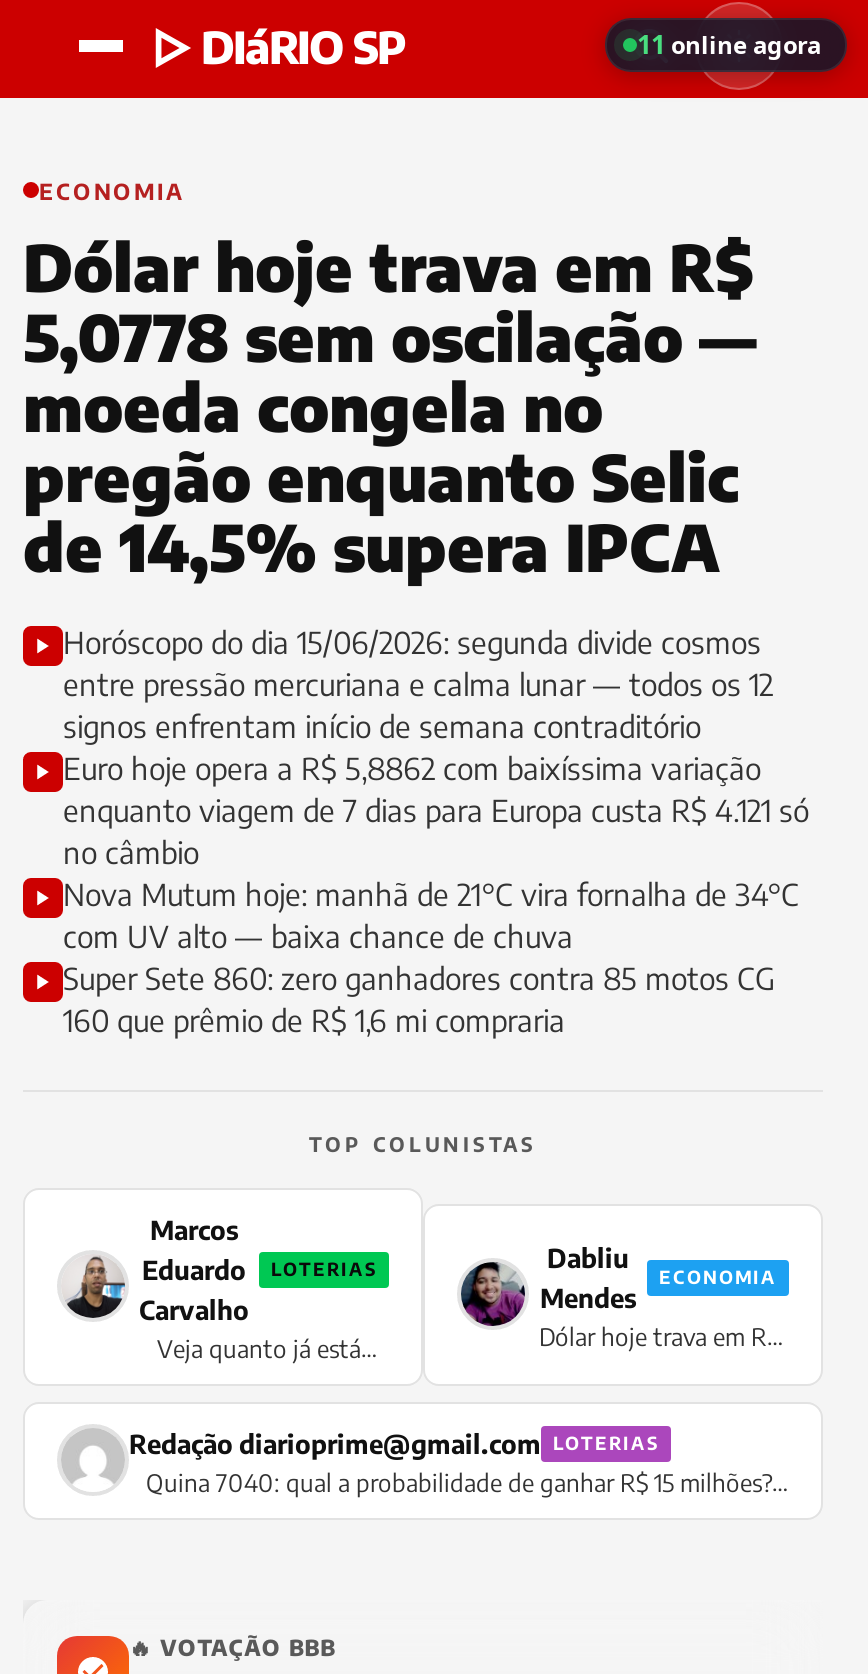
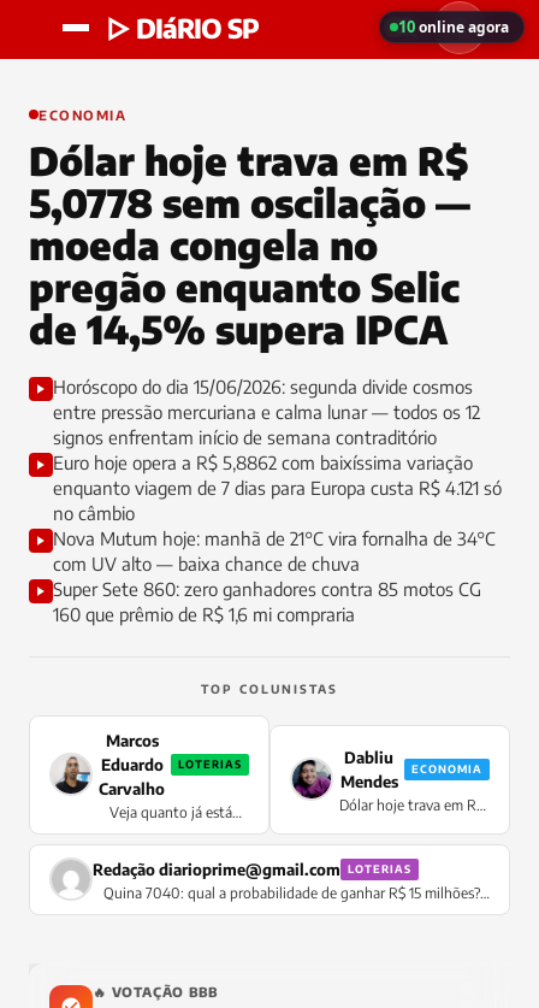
[637,26,821,62] 11 online agora -> [398,16,509,37] 10 online agora

